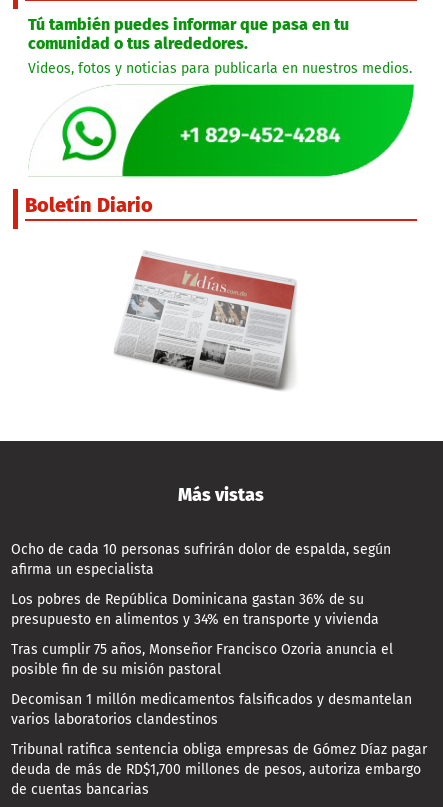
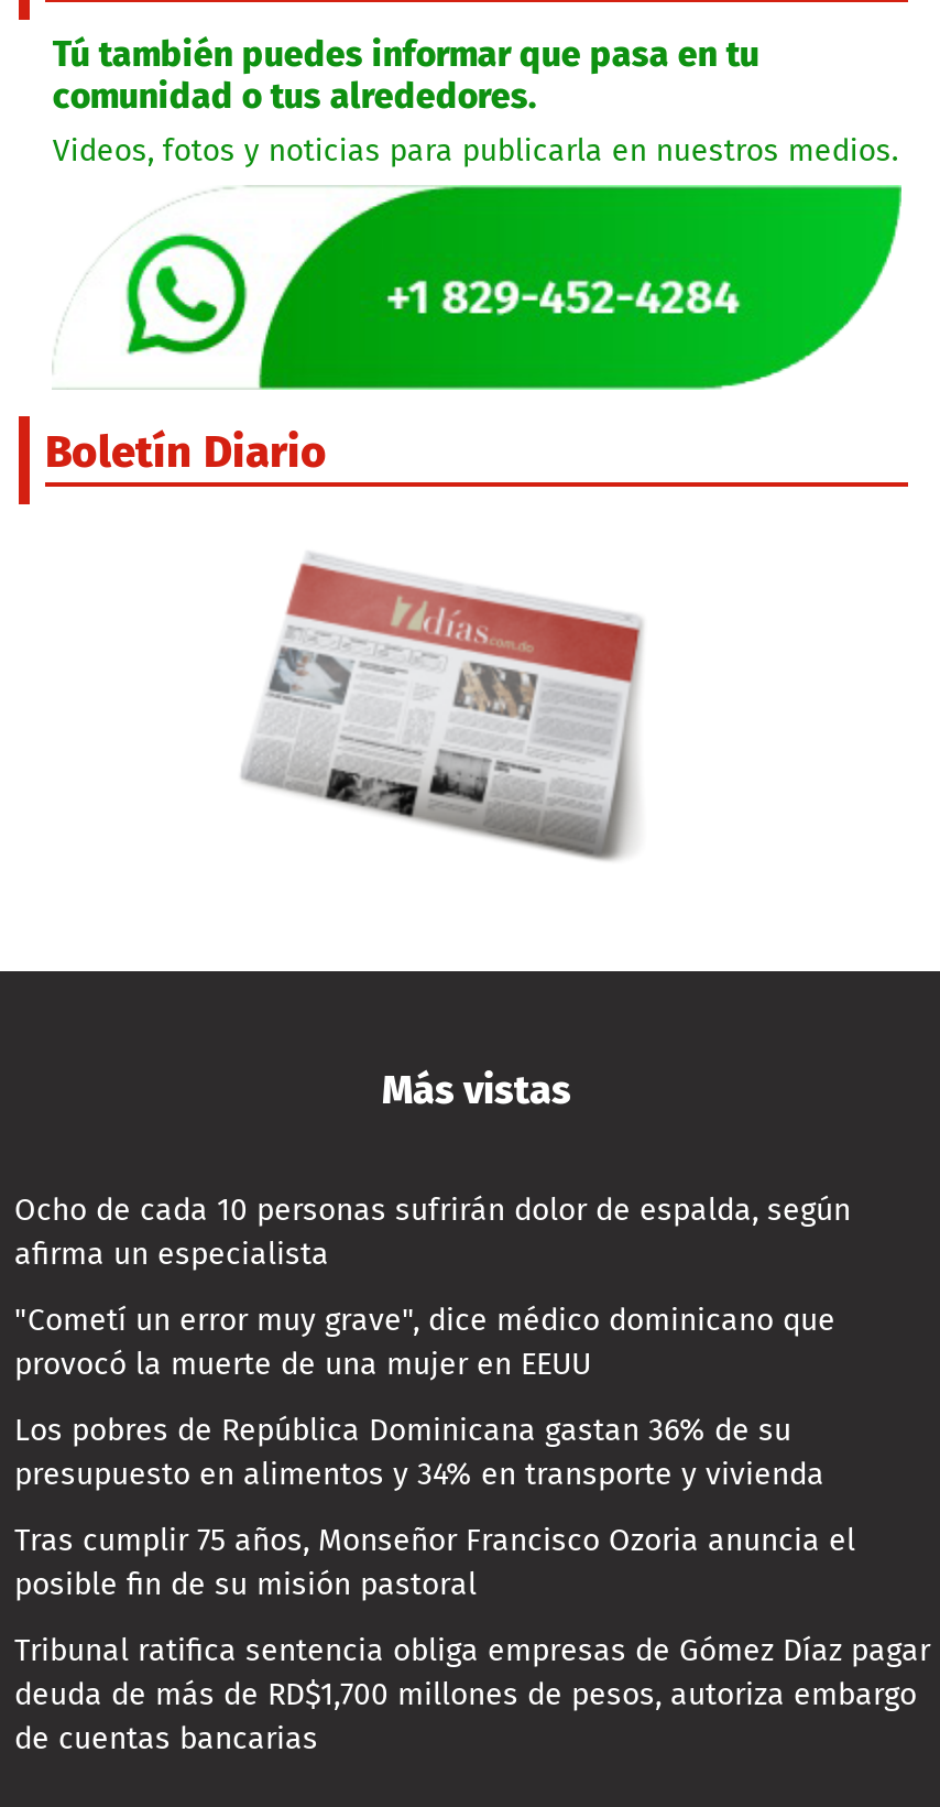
none -> [14,1301,835,1383] "Cometí un error muy grave", dice médico dominicano que | provocó la muerte de una mujer en EEUU
moved [11,591,393,678] -> [14,1411,855,1603]: Los pobres de República Dominicana gastan 36% de su | presupuesto en alimentos y 34% en transporte y vivienda | Tras cumplir 75 años, Monseñor Francisco Ozoria anuncia el | posible fin de su misión pastoral
[11,691,412,728] Decomisan 1 millón medicamentos falsificados y desmantelan | varios laboratorios clandestinos -> none

